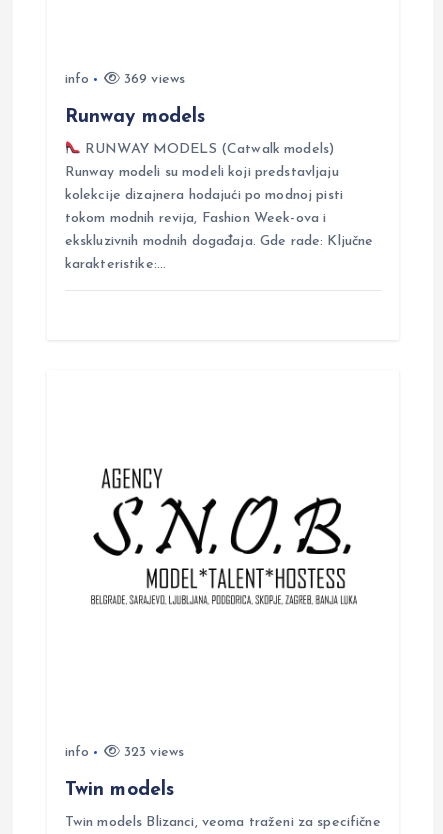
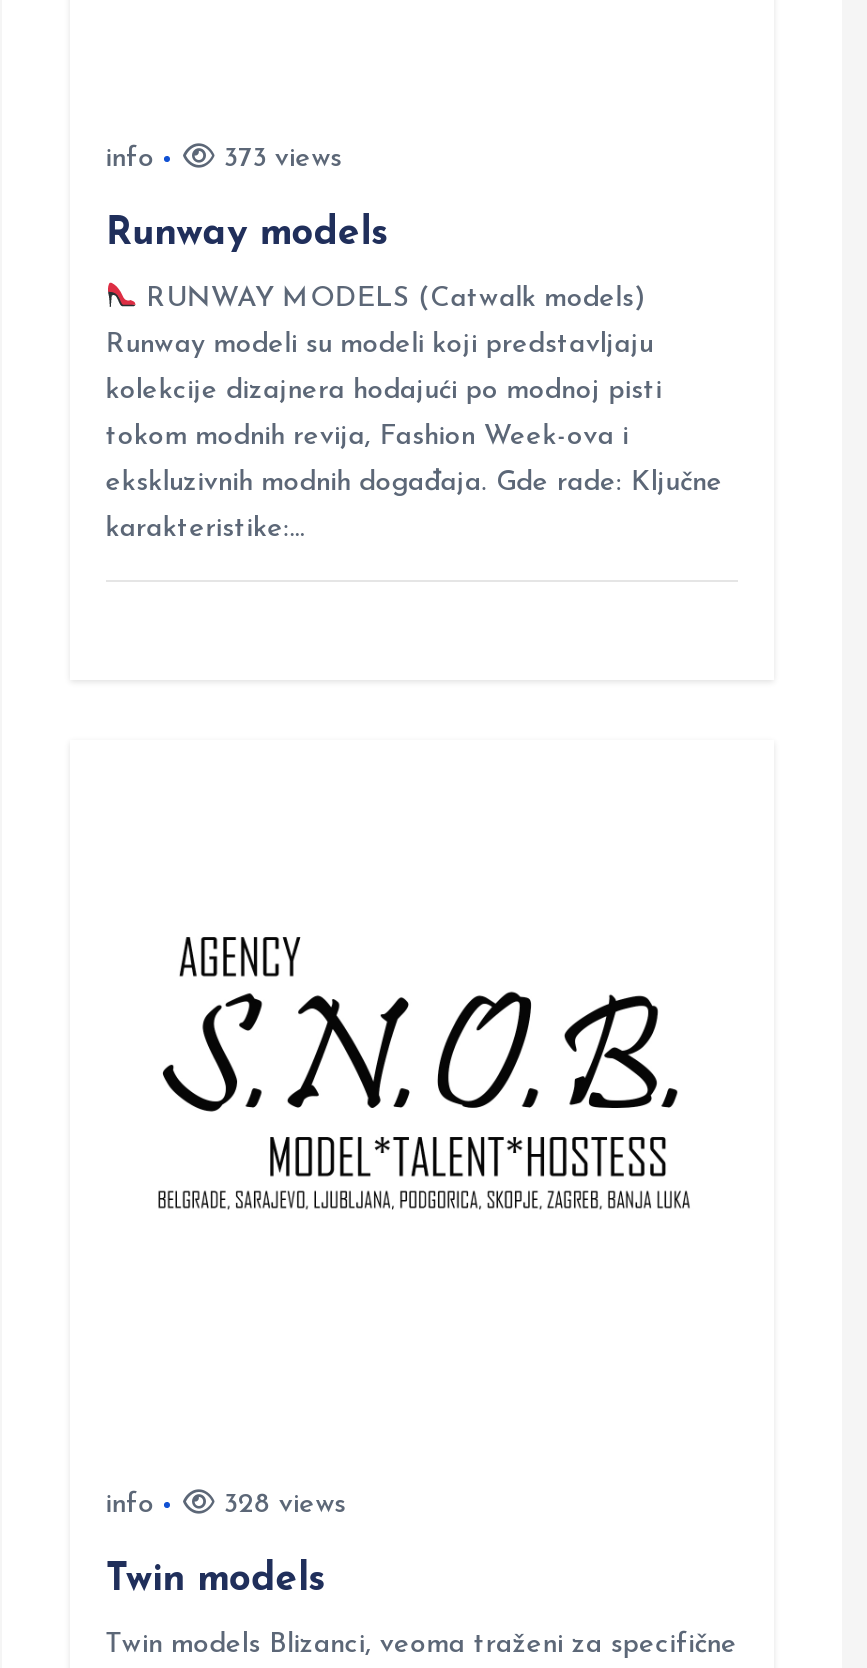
[120,72,185,87] 369 views -> [215,143,342,173] 373 views
[120,745,184,760] 323 views -> [215,1490,346,1520] 328 views

